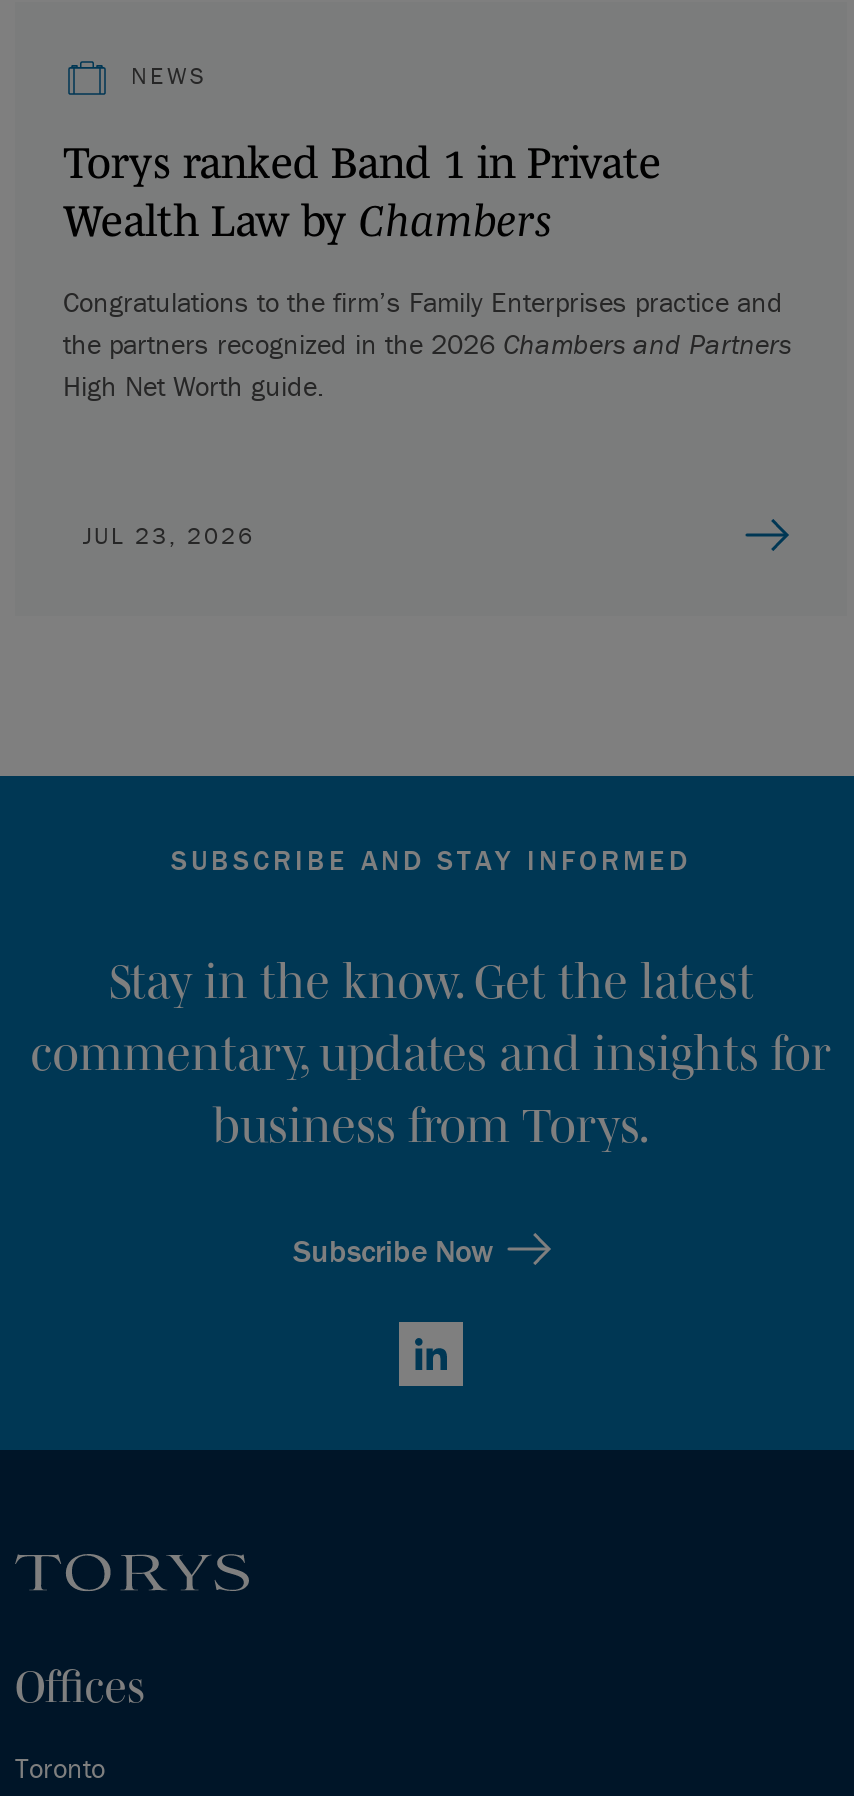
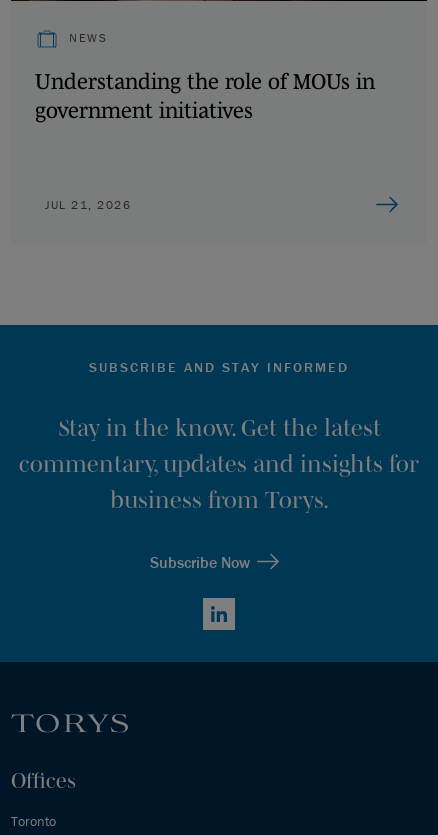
[63,137,791,403] Torys ranked Band 1 in Private | Wealth Law by Chambers | Congratulations to the firm’s Family Enterprises practice and | the partners recognized in the 2026 Chambers and Partners | High Net Worth guide. -> [35,69,375,122] Understanding the role of MOUs in | government initiatives
[83,519,255,549] JUL 23, 2026 -> [45,197,131,212] JUL 21, 2026

